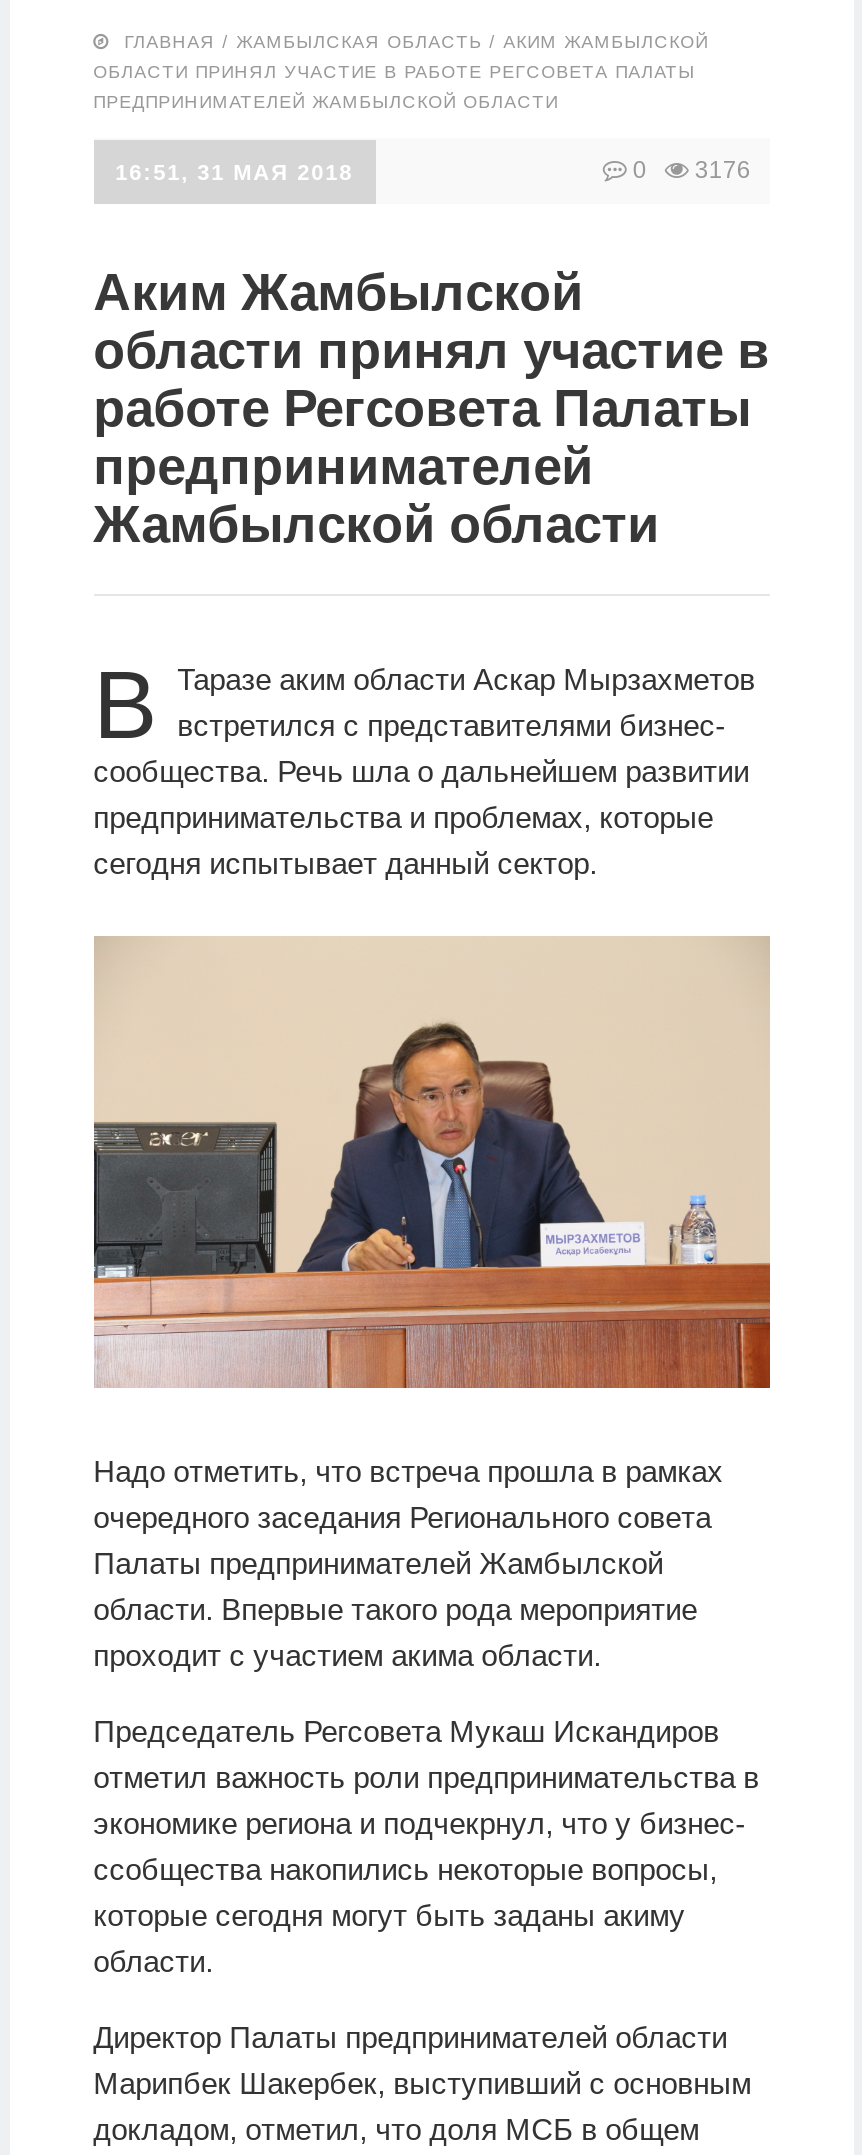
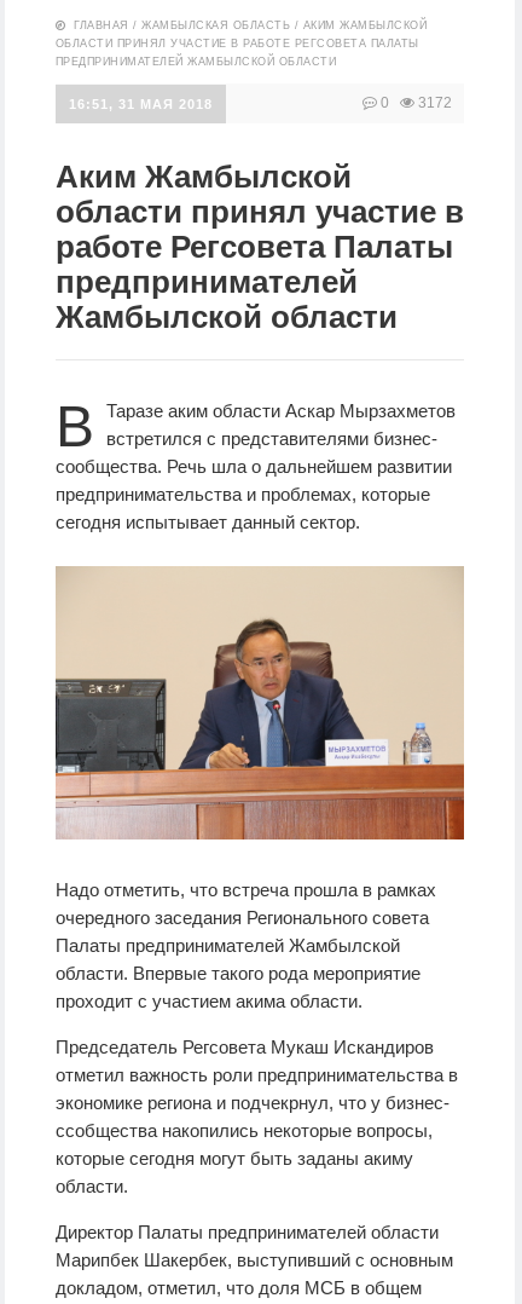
[627,157,751,185] 0 3176 -> [377,95,452,112] 0 3172

